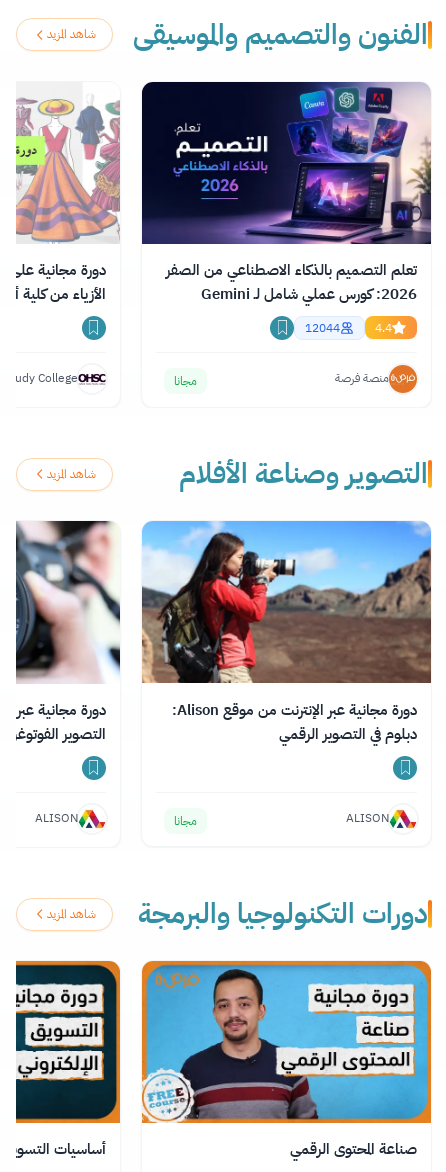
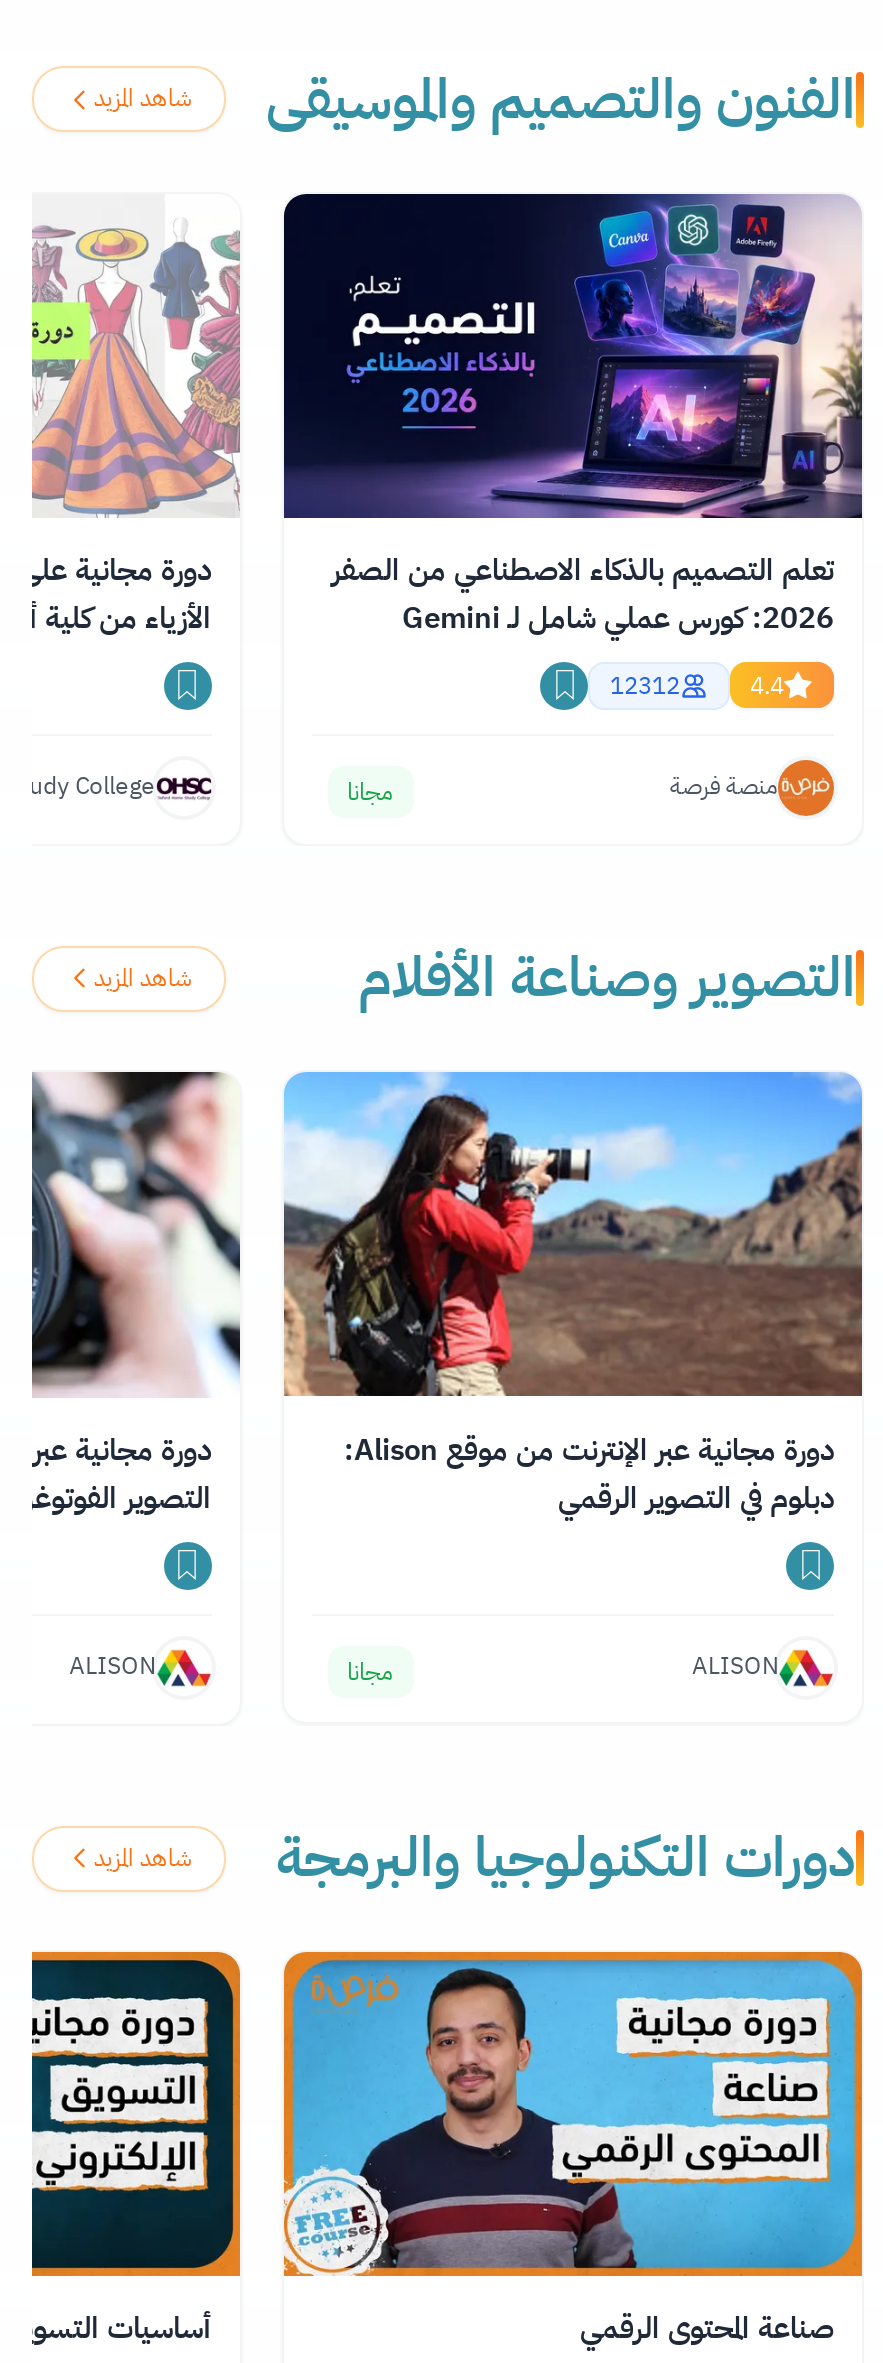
[305,319,340,337] 12044 -> [610,668,680,704] 12312

